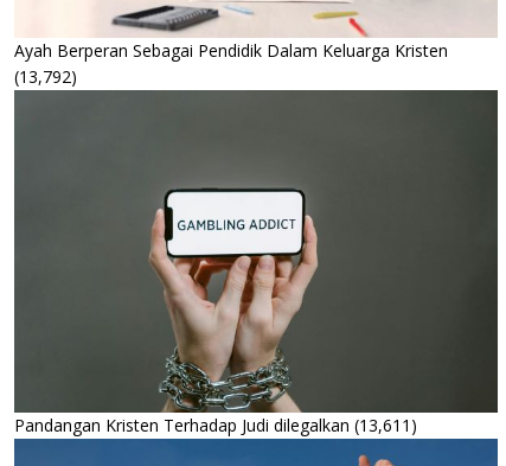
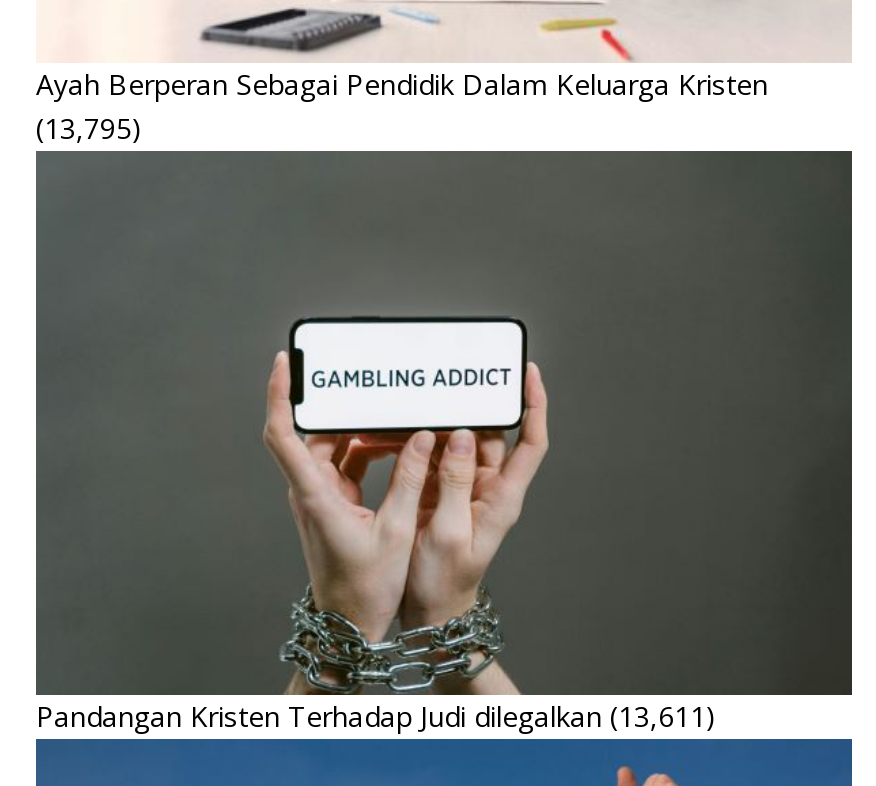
[14,65,77,88] (13,792) -> [36,110,142,148] (13,795)

